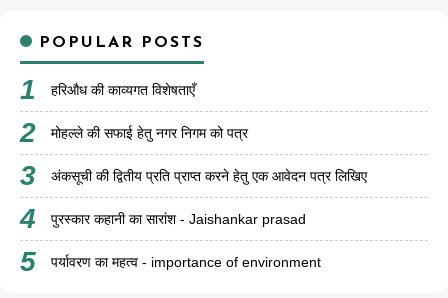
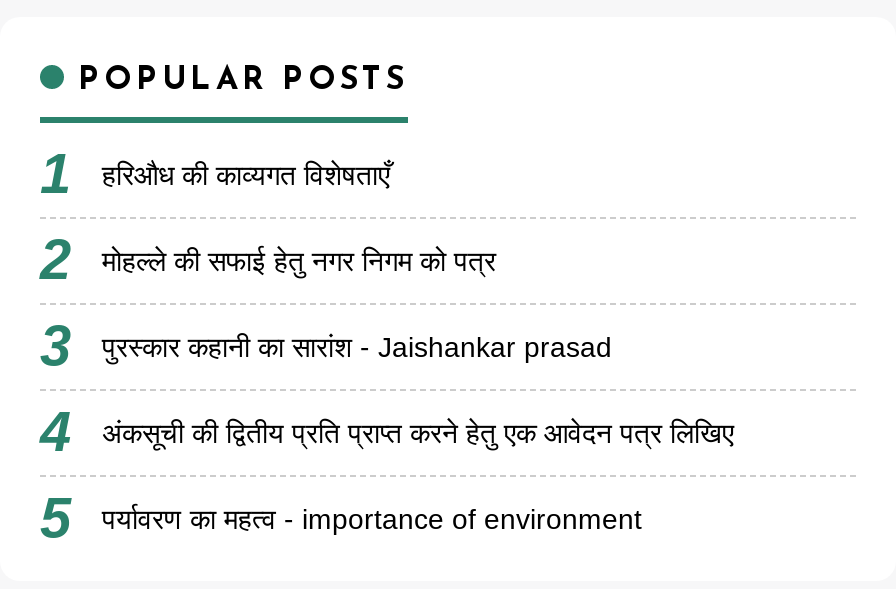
moved [51,168,367,184] -> [102,417,734,449]: अंकसूची की द्वितीय प्रति प्राप्त करने हेतु एक आवेदन पत्र लिखिए
moved [51,211,306,227] -> [102,331,612,363]: पुरस्कार कहानी का सारांश - Jaishankar prasad

